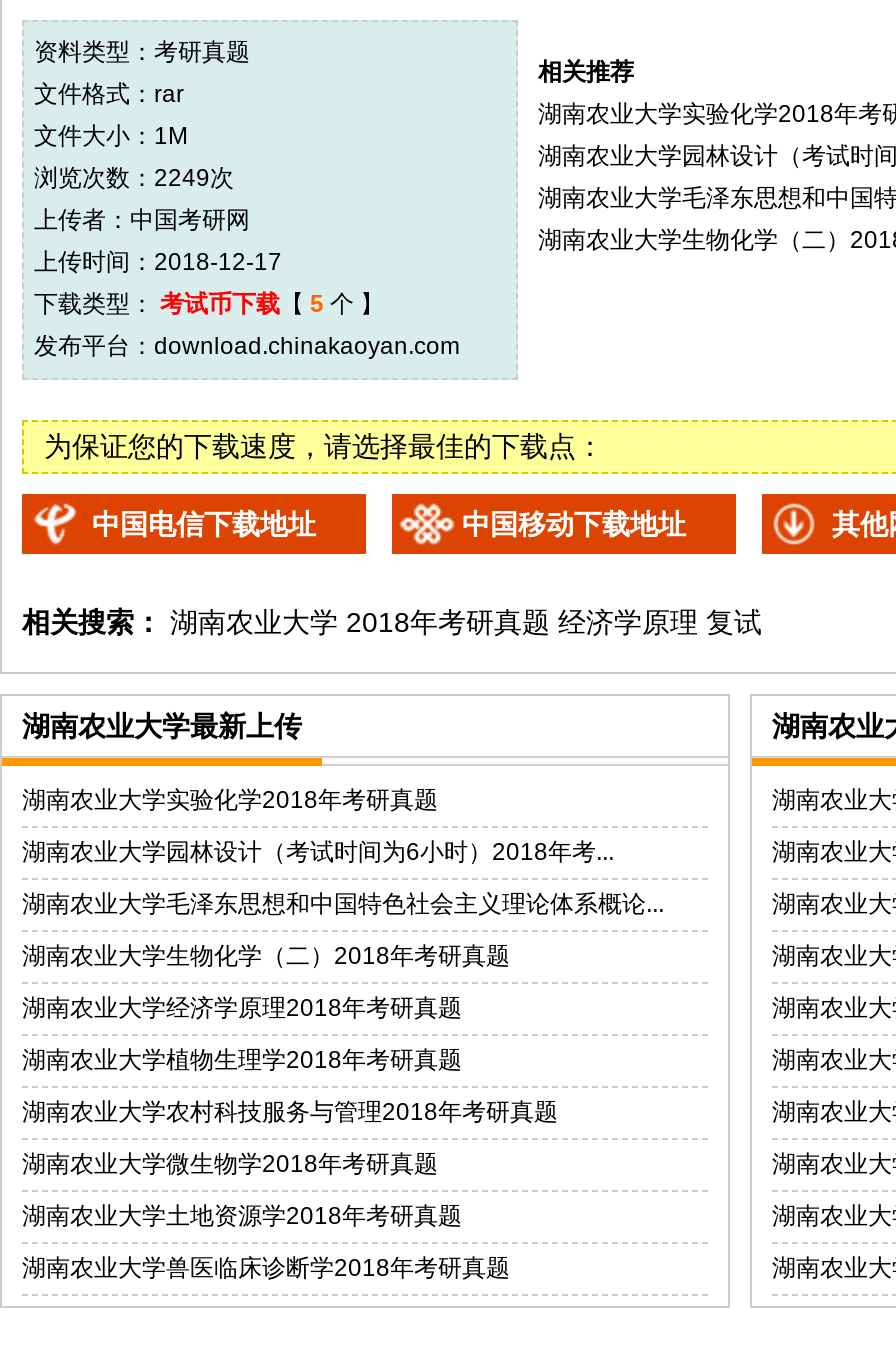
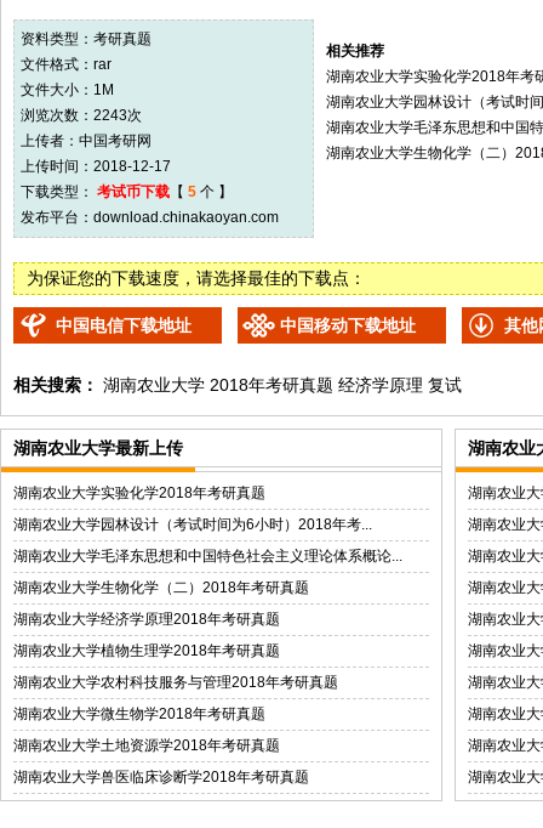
[34,164,234,192] 浏览次数：2249次 -> [21,107,142,124] 浏览次数：2243次

